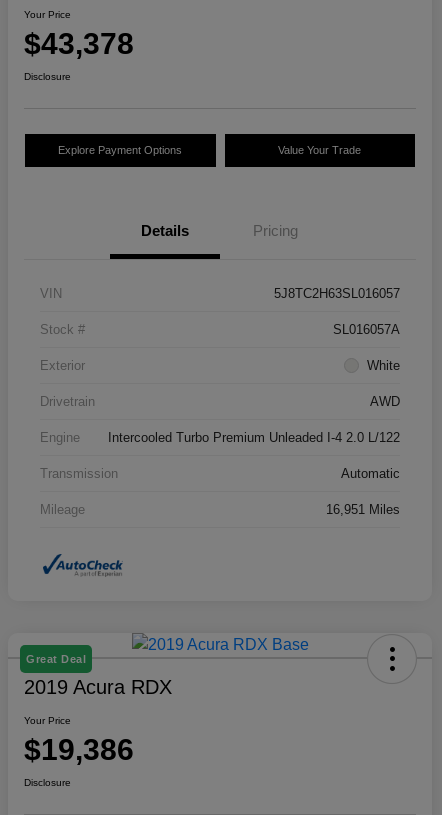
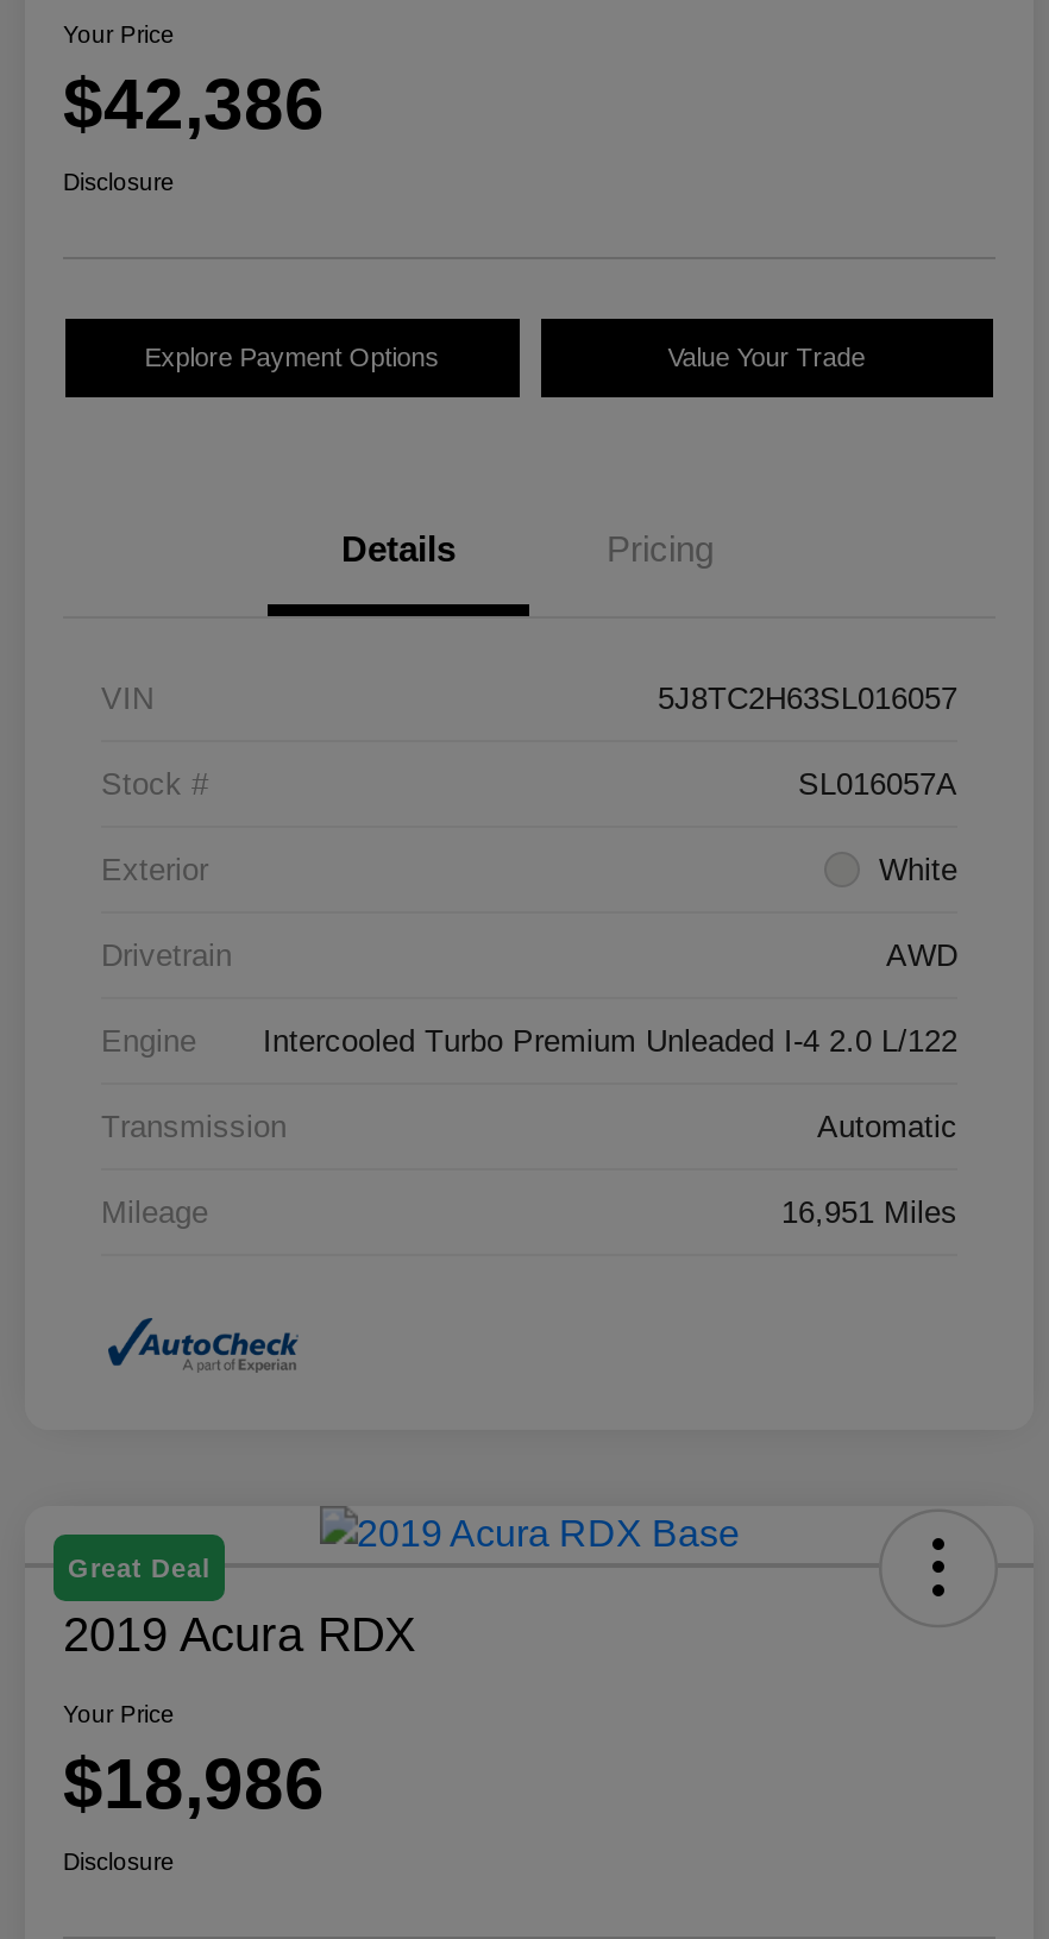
[24,27,134,60] $43,378 -> [63,65,325,143] $42,386
[24,733,134,766] $19,386 -> [63,1745,325,1824] $18,986

